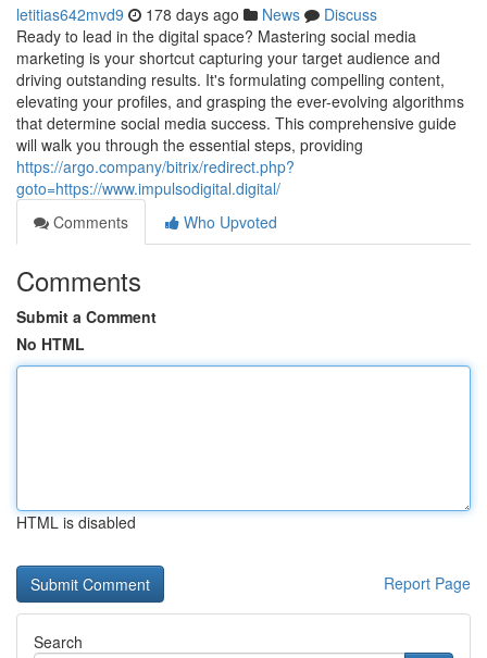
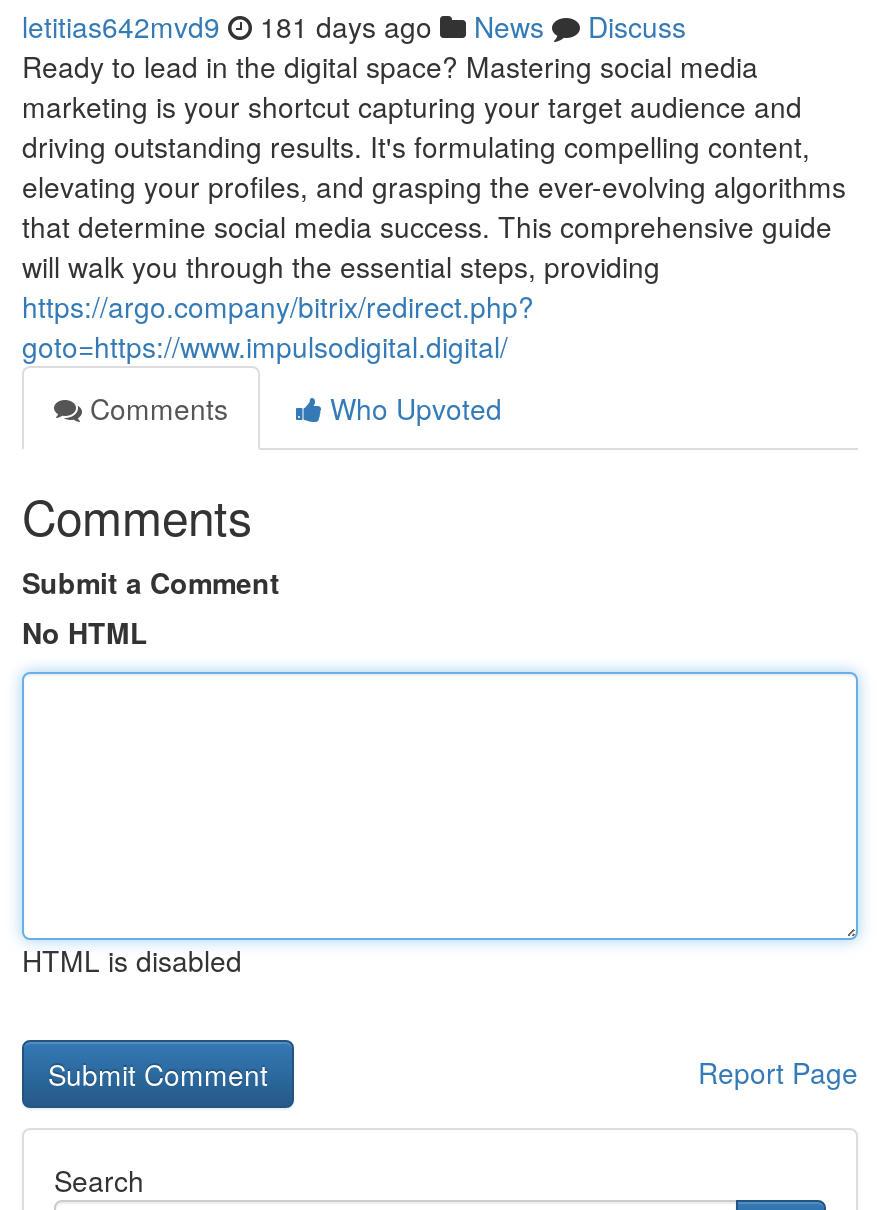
[16,3,377,25] letitias642mvd9 178 days ago News Discuss -> [22,6,686,46] letitias642mvd9 181 days ago News Discuss

